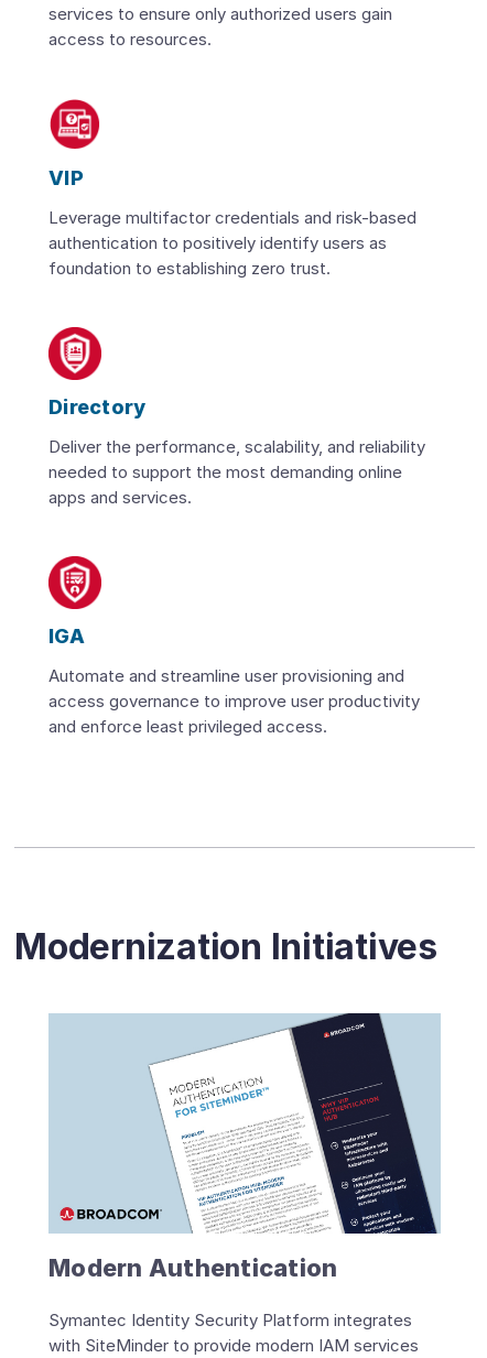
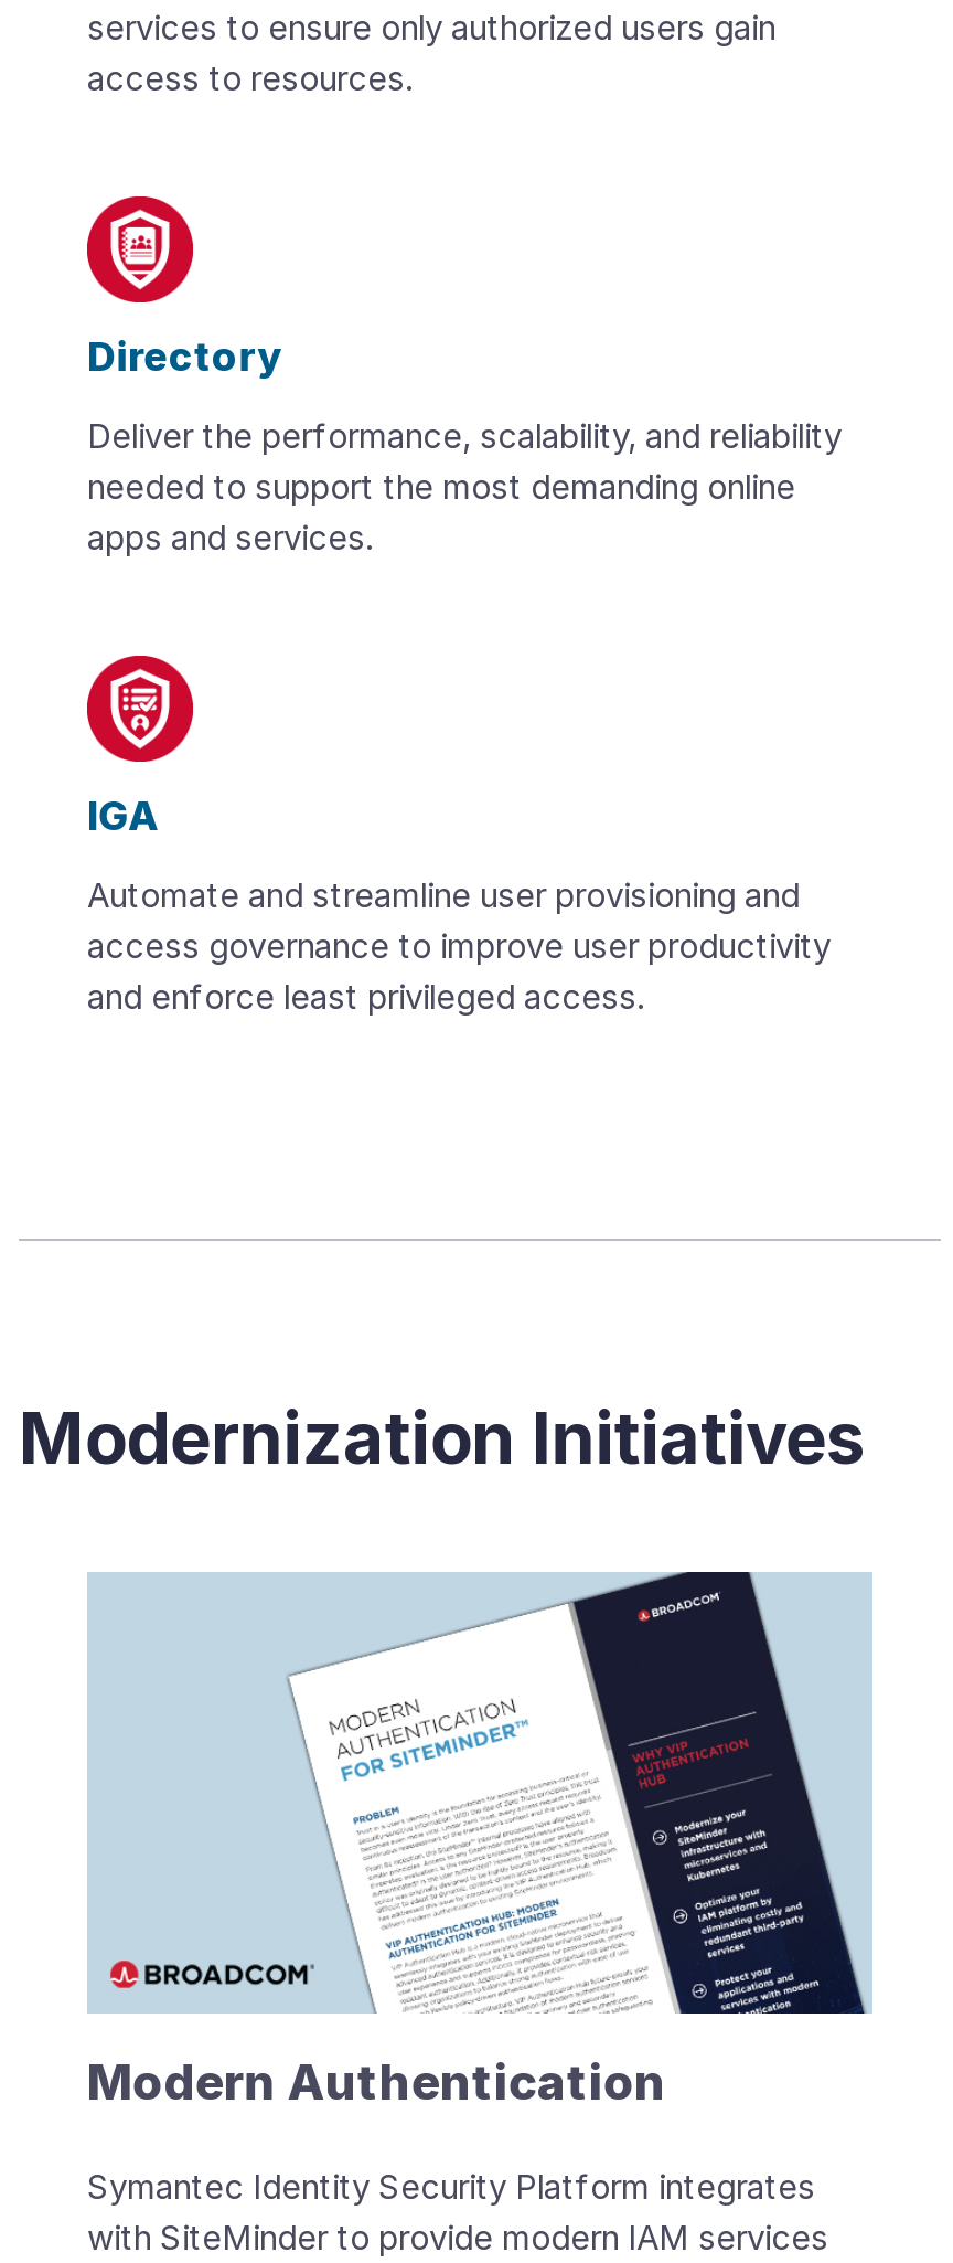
[48,98,416,278] [image] | VIP | Leverage multifactor credentials and risk-based | authentication to positively identify users as | foundation to establishing zero trust. -> none

